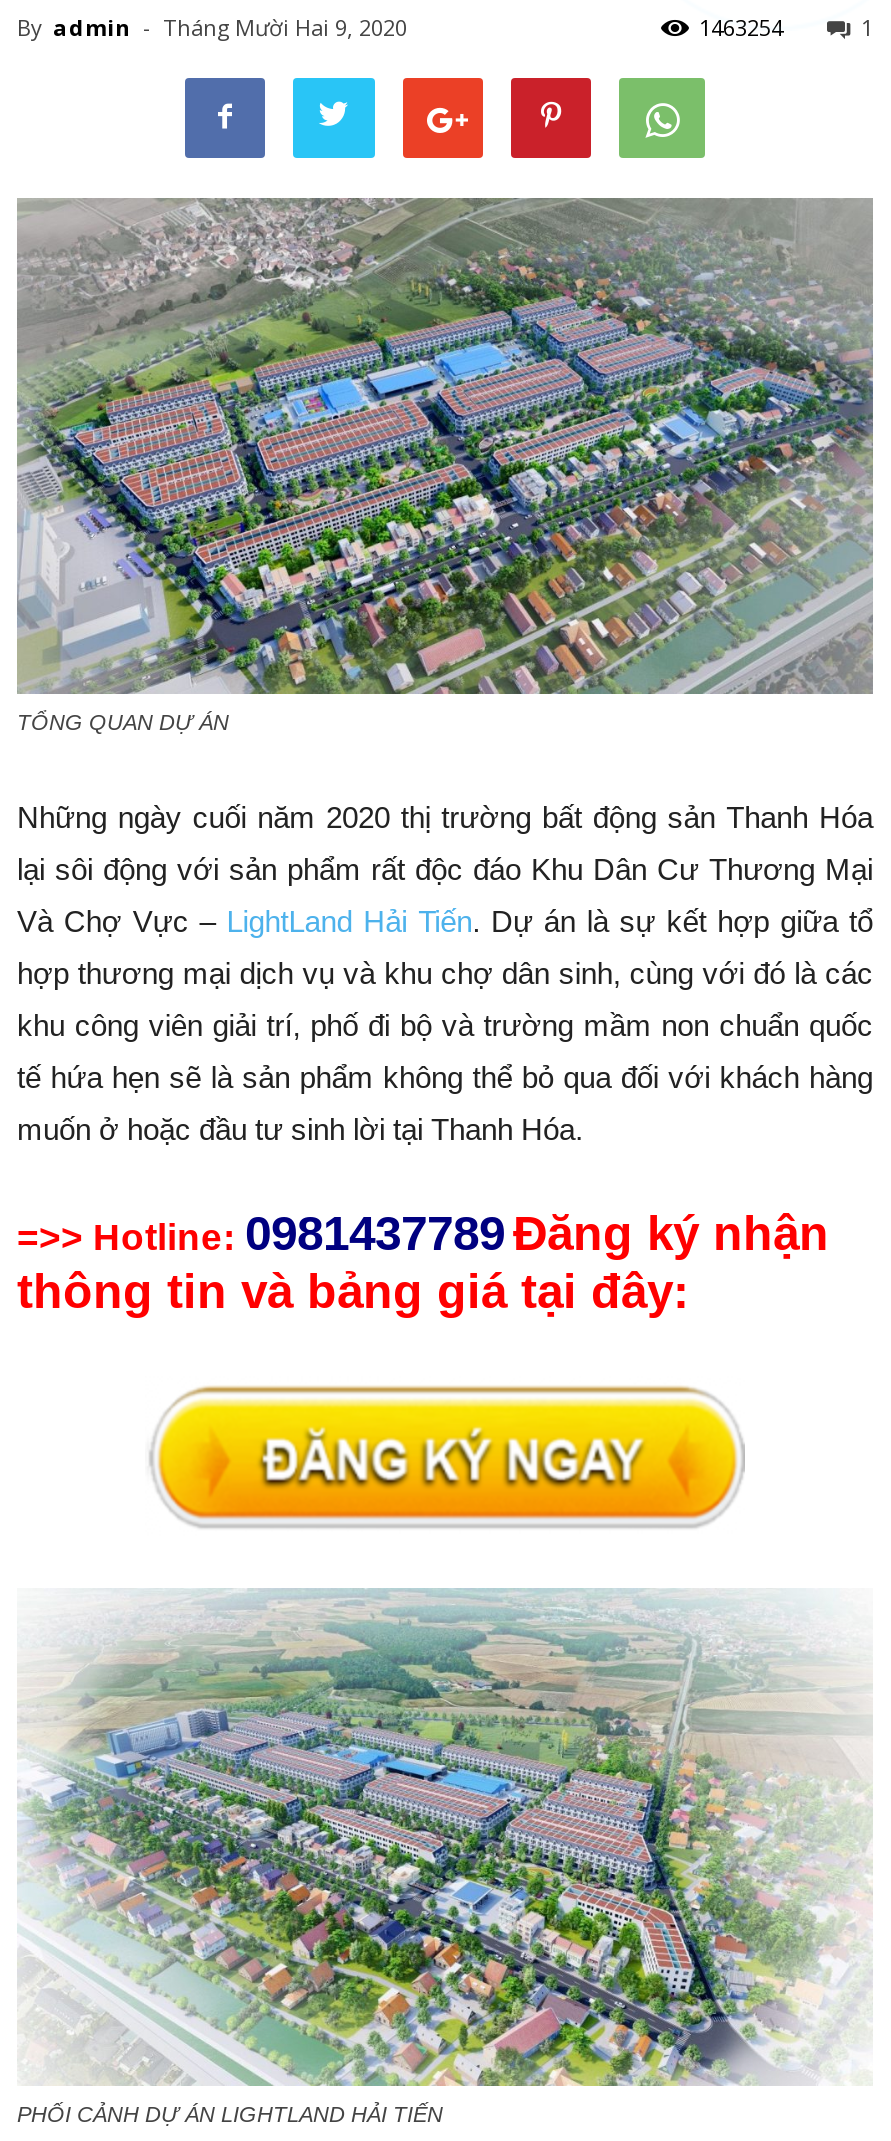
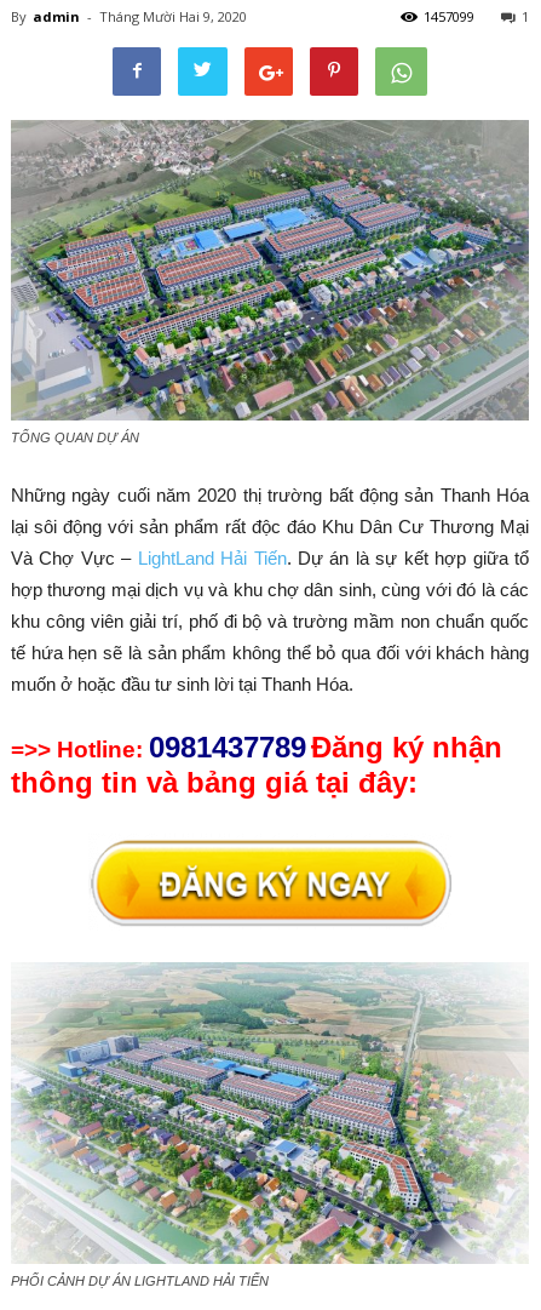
[699,12,783,42] 1463254 -> [424,7,474,25] 1457099

